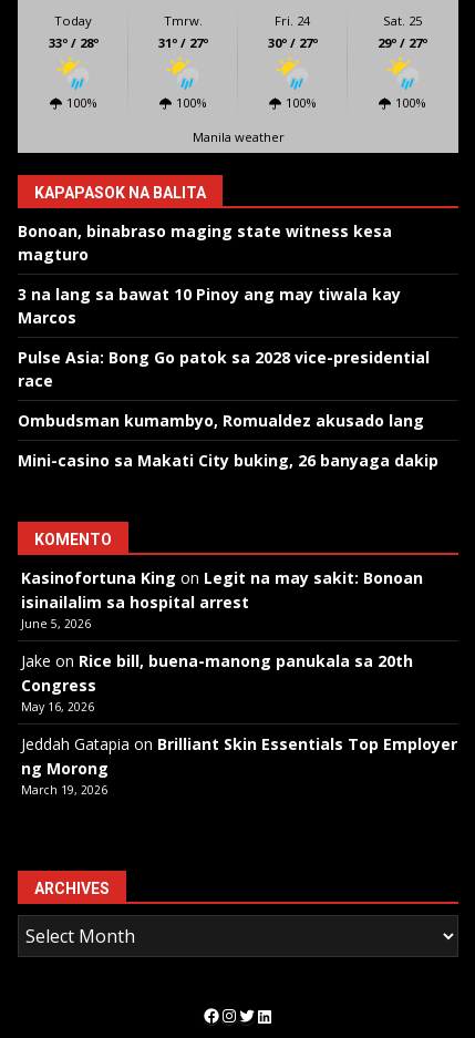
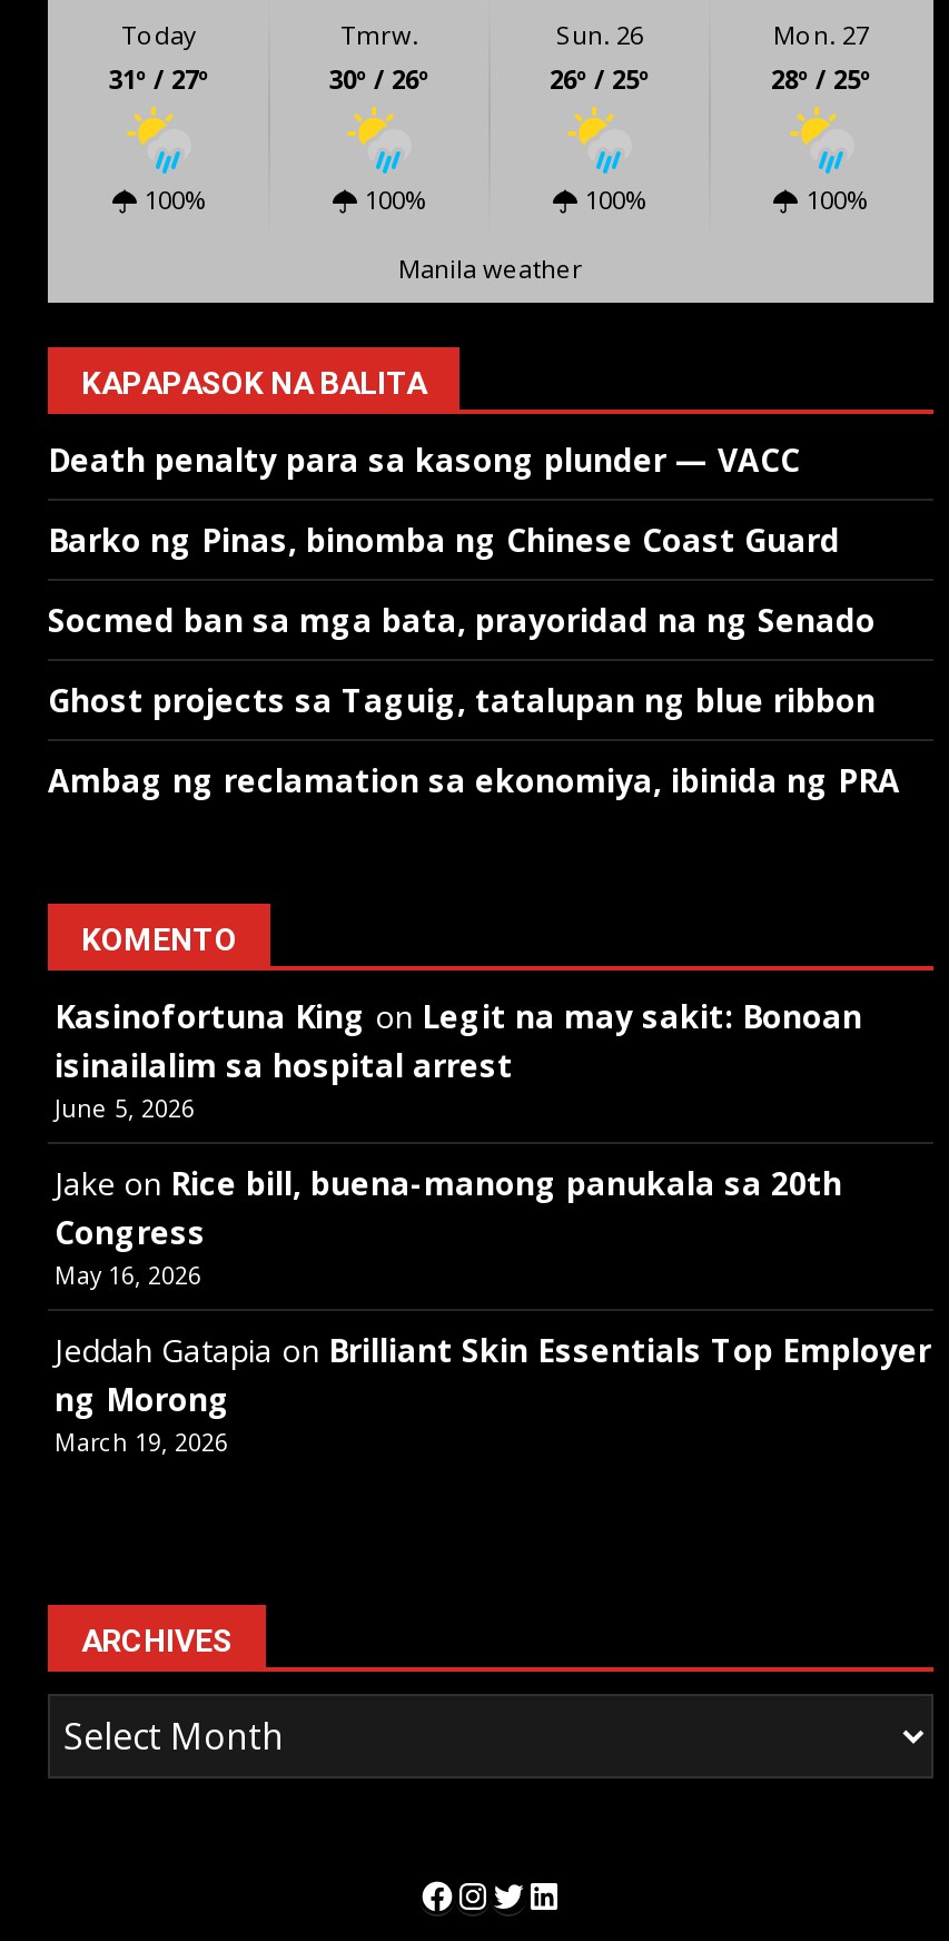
[267,12,317,51] Fri. 24 | 30º / 27º -> [550,18,650,96] Sun. 26 | 26º / 25º
[378,12,427,51] Sat. 25 | 29º / 27º -> [771,18,871,96] Mon. 27 | 28º / 25º
[48,35,98,51] 33º / 28º -> [109,63,209,96] 31º / 27º
[158,35,208,51] 31º / 27º -> [329,63,429,96] 30º / 26º
[18,221,392,265] Bonoan, binabraso maging state witness kesa | magturo -> [48,437,800,479] Death penalty para sa kasong plunder — VACC
[18,284,401,328] 3 na lang sa bawat 10 Pinoy ang may tiwala kay | Marcos -> [48,517,840,560] Barko ng Pinas, binomba ng Chinese Coast Guard
[18,347,430,391] Pulse Asia: Bong Go patok sa 2028 vice-presidential | race -> [48,597,876,640] Socmed ban sa mga bata, prayoridad na ng Senado
[18,410,424,431] Ombudsman kumambyo, Romualdez akusado lang -> [48,678,876,720] Ghost projects sa Taguig, tatalupan ng blue ribbon
[18,450,438,471] Mini-casino sa Makati City buking, 26 banyaga dakip -> [48,758,900,800] Ambag ng reclamation sa ekonomiya, ibinida ng PRA

